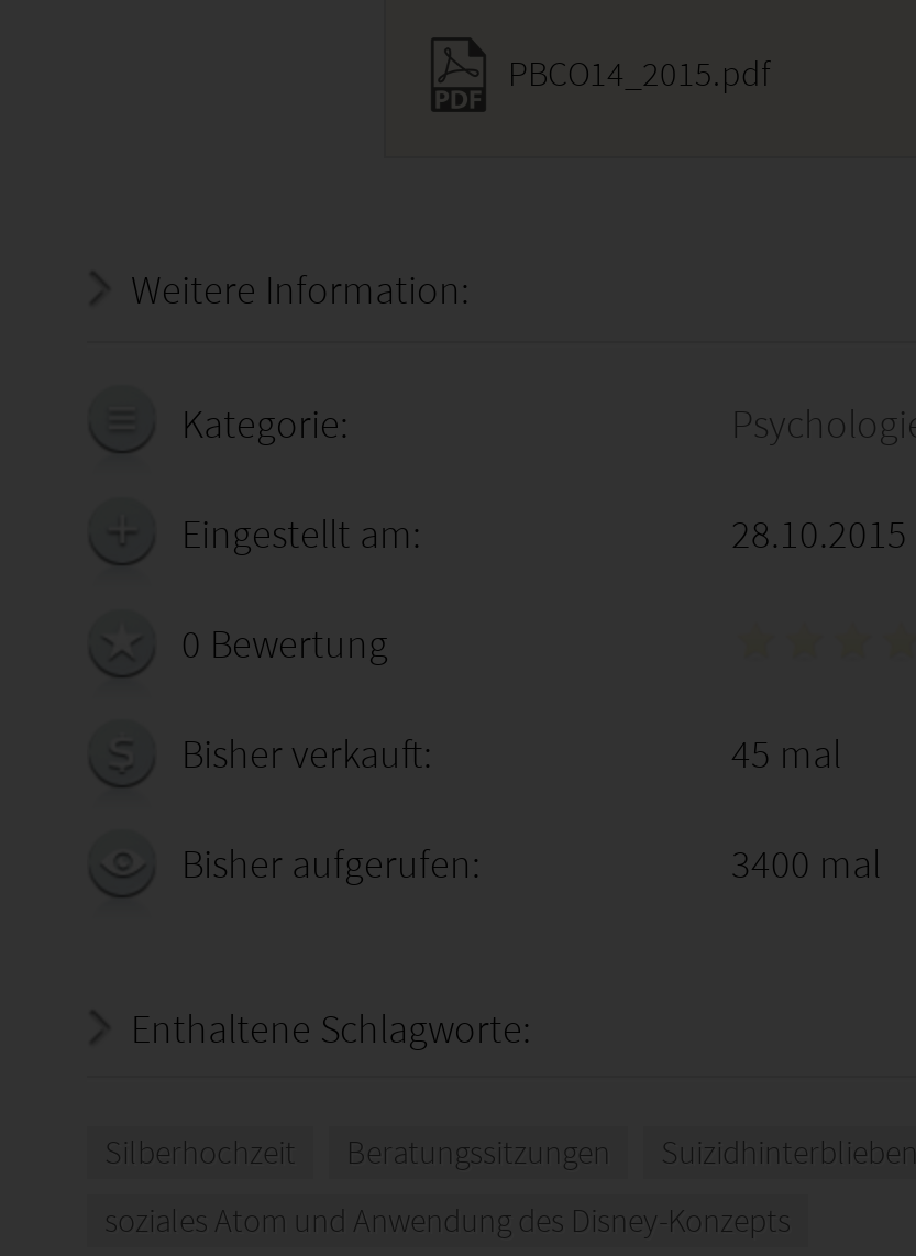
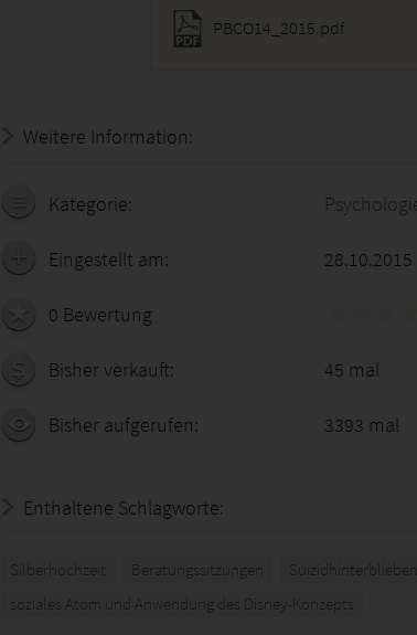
[731,838,881,889] 3400 mal -> [324,412,399,437] 3393 mal

